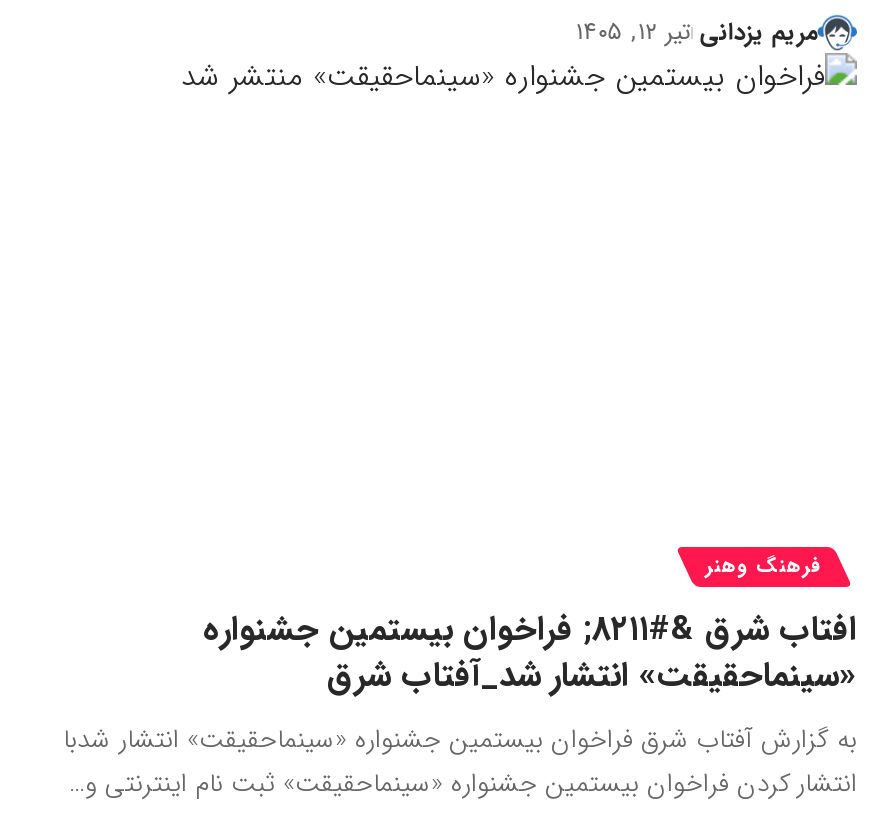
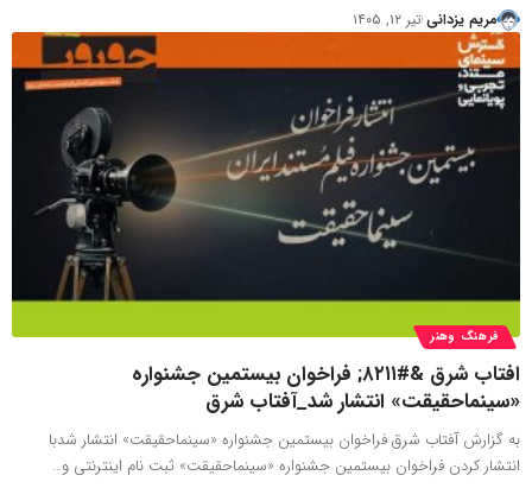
none -> [11,31,521,338] [image]

